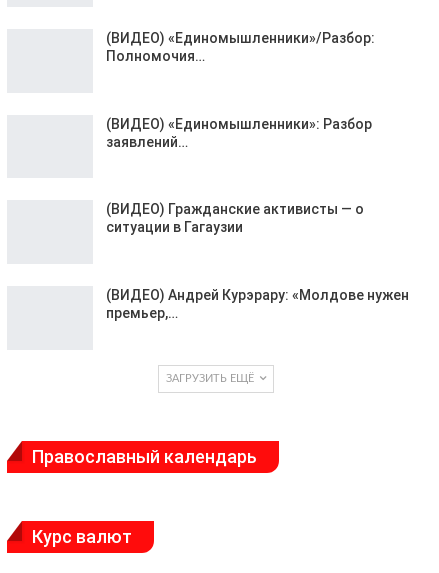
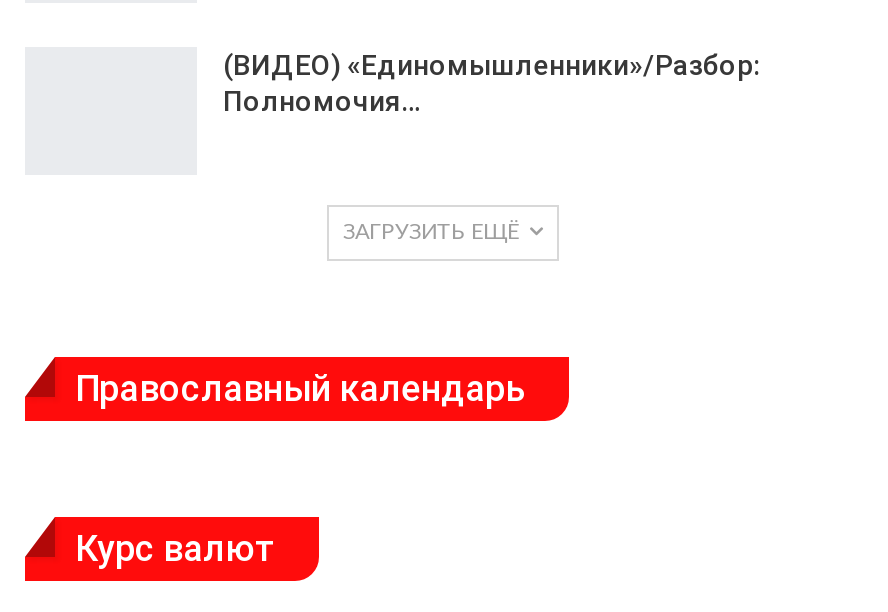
[106,116,372,150] (ВИДЕО) «Единомышленники»: Разбор | заявлений… -> none
[106,201,364,235] (ВИДЕО) Гражданские активисты — о | ситуации в Гагаузии -> none
[106,287,409,321] (ВИДЕО) Андрей Курэрару: «Молдове нужен | премьер,… -> none

